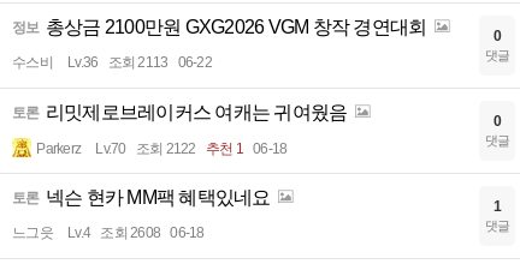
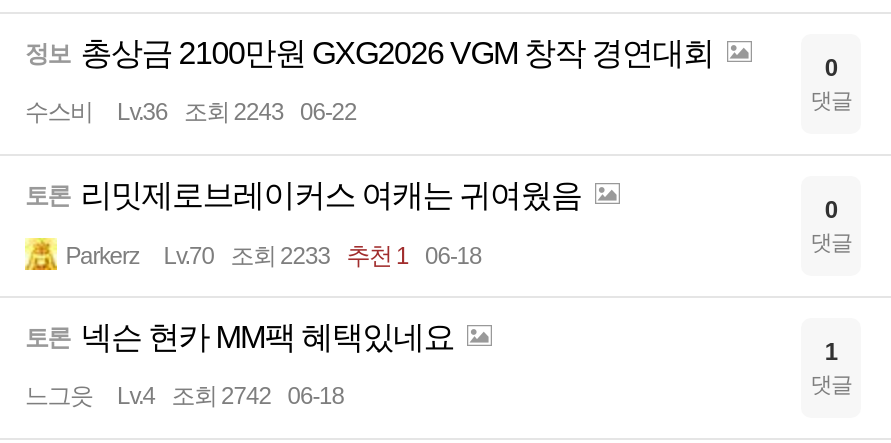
[12,54,212,71] 수스비 Lv.36 조회 2113 06-22 -> [25,98,357,126] 수스비 Lv.36 조회 2243 06-22
[36,141,287,157] Parkerz Lv.70 조회 2122 추천 1 06-18 -> [65,242,481,270] Parkerz Lv.70 조회 2233 추천 1 06-18
[67,225,204,241] Lv.4 조회 2608 06-18 -> [117,382,344,410] Lv.4 조회 2742 06-18

